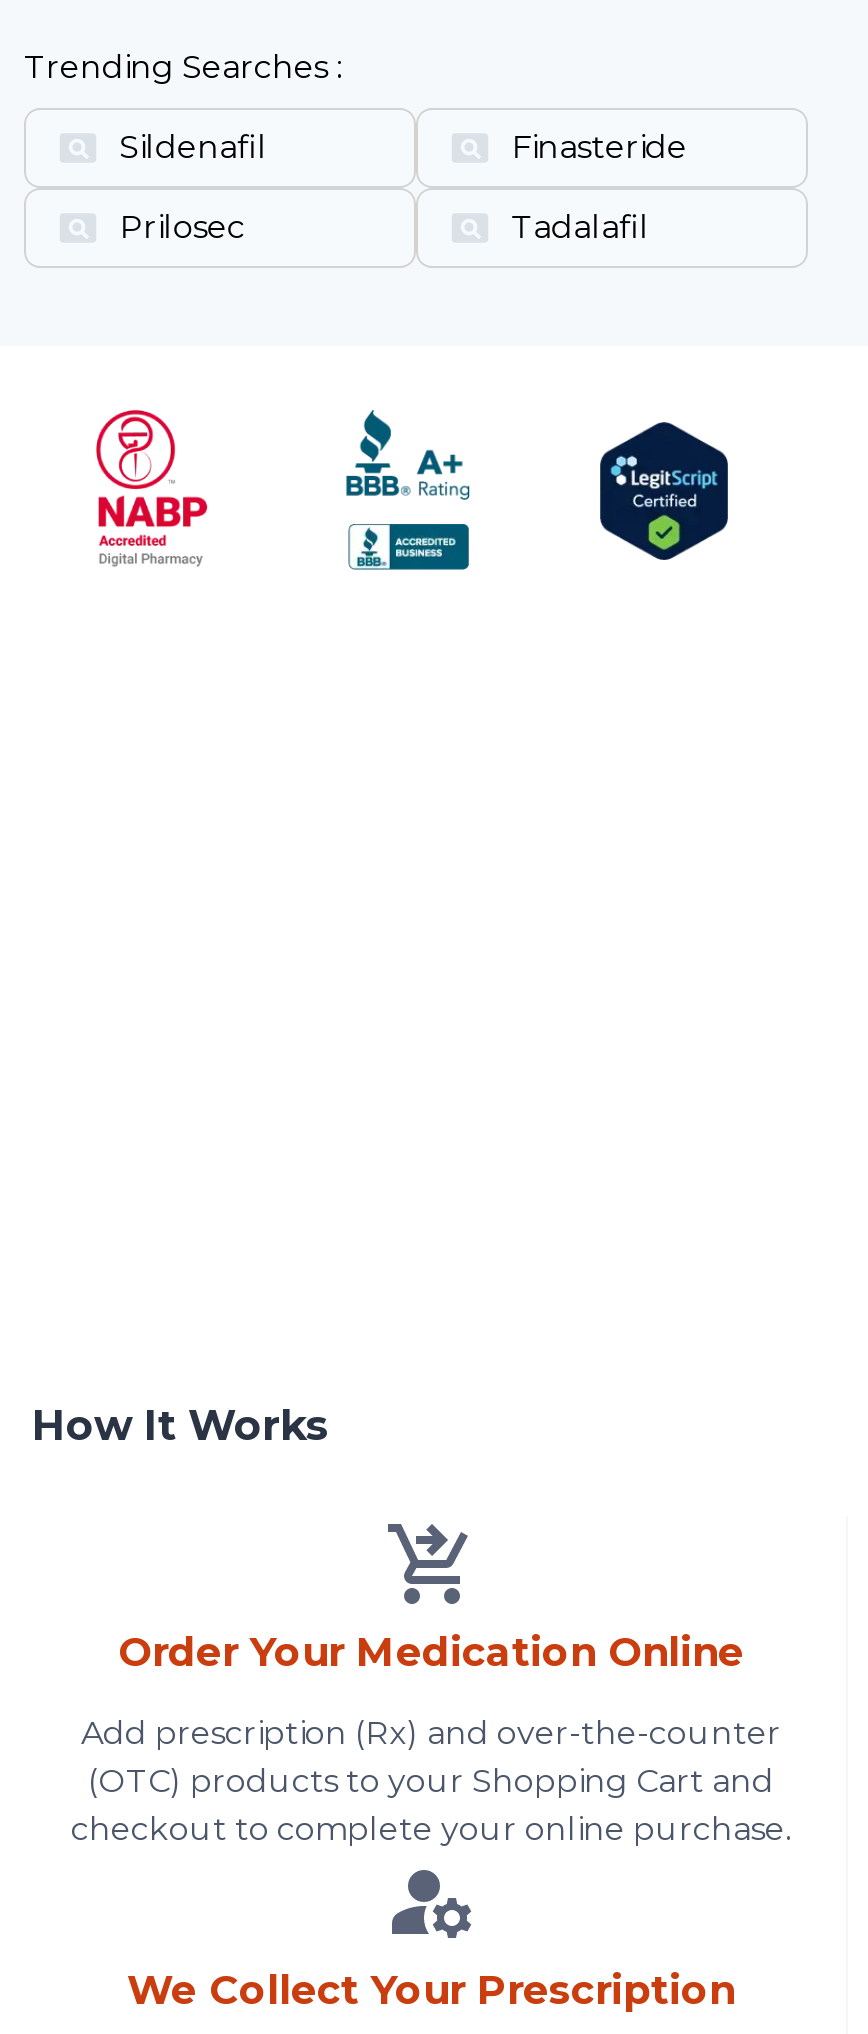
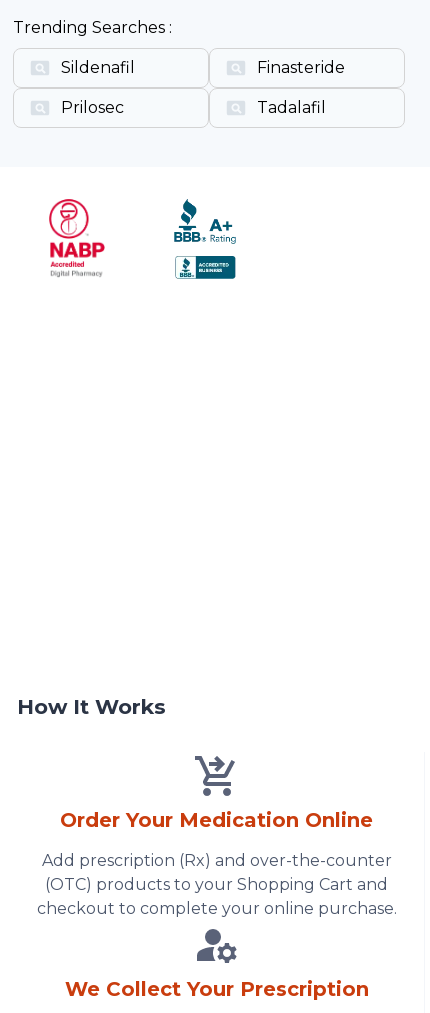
[598,420,730,562] [image] -> none

